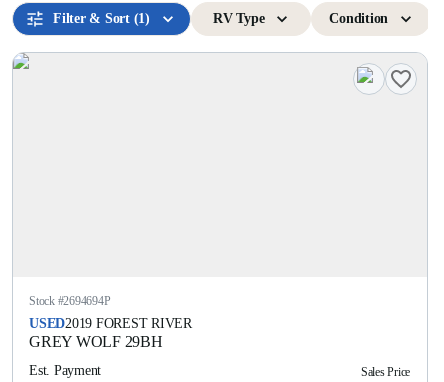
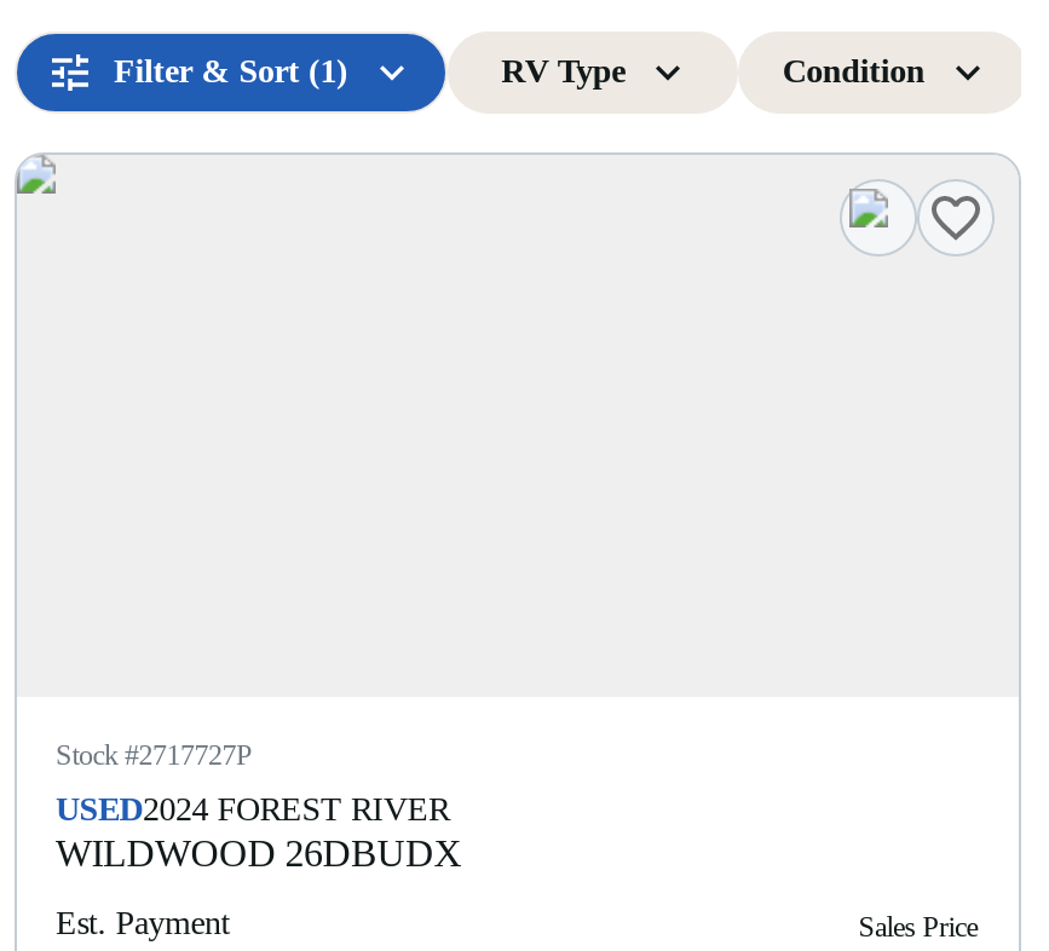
[29,294,110,308] Stock #2694694P -> [56,738,252,772] Stock #2717727P
[29,316,192,350] USED2019 FOREST RIVER | GREY WOLF 29BH -> [56,791,462,874] USED2024 FOREST RIVER | WILDWOOD 26DBUDX

